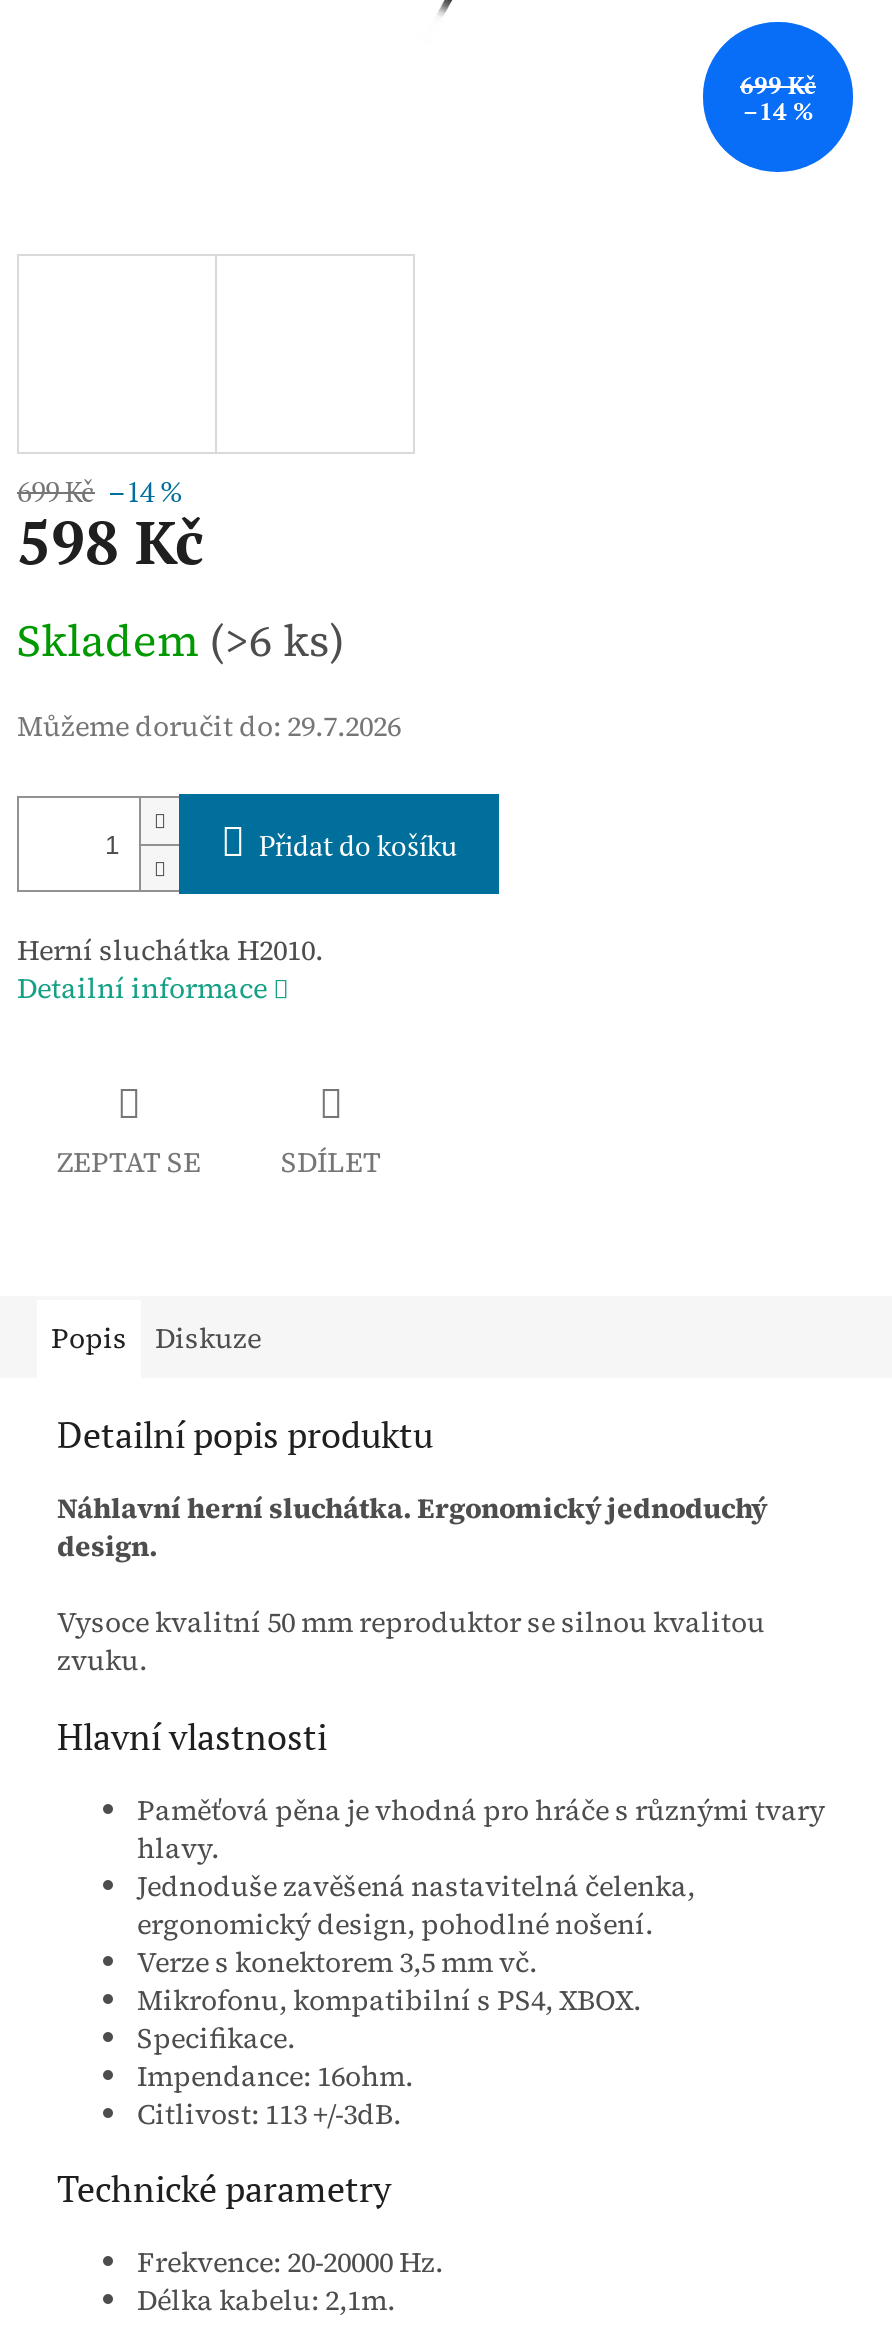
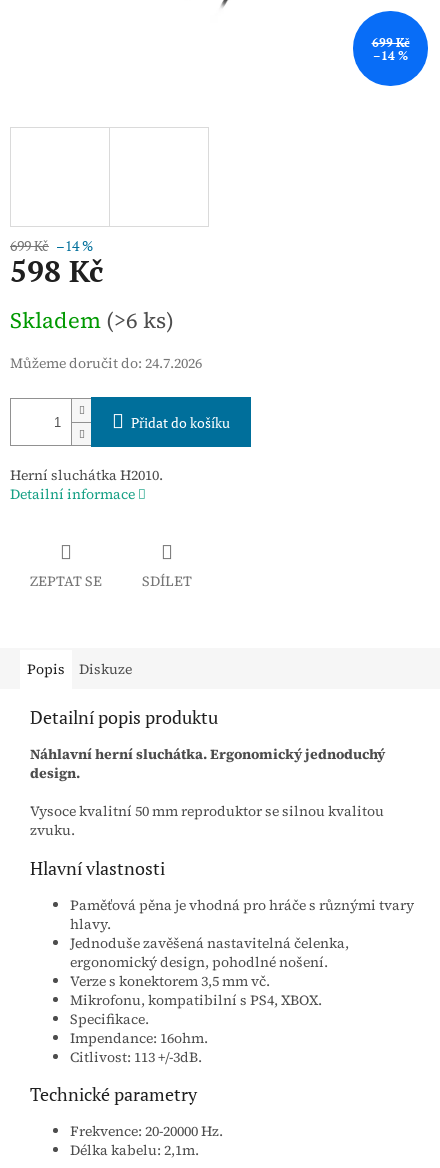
[17,707,401,747] Můžeme doručit do: 29.7.2026 -> [10,353,202,373] Můžeme doručit do: 24.7.2026

